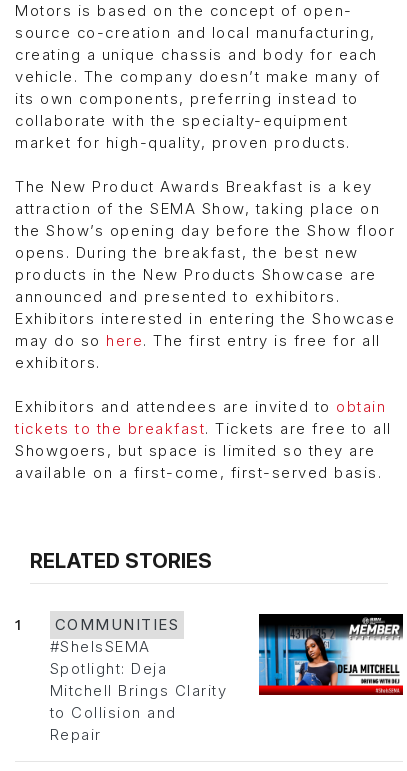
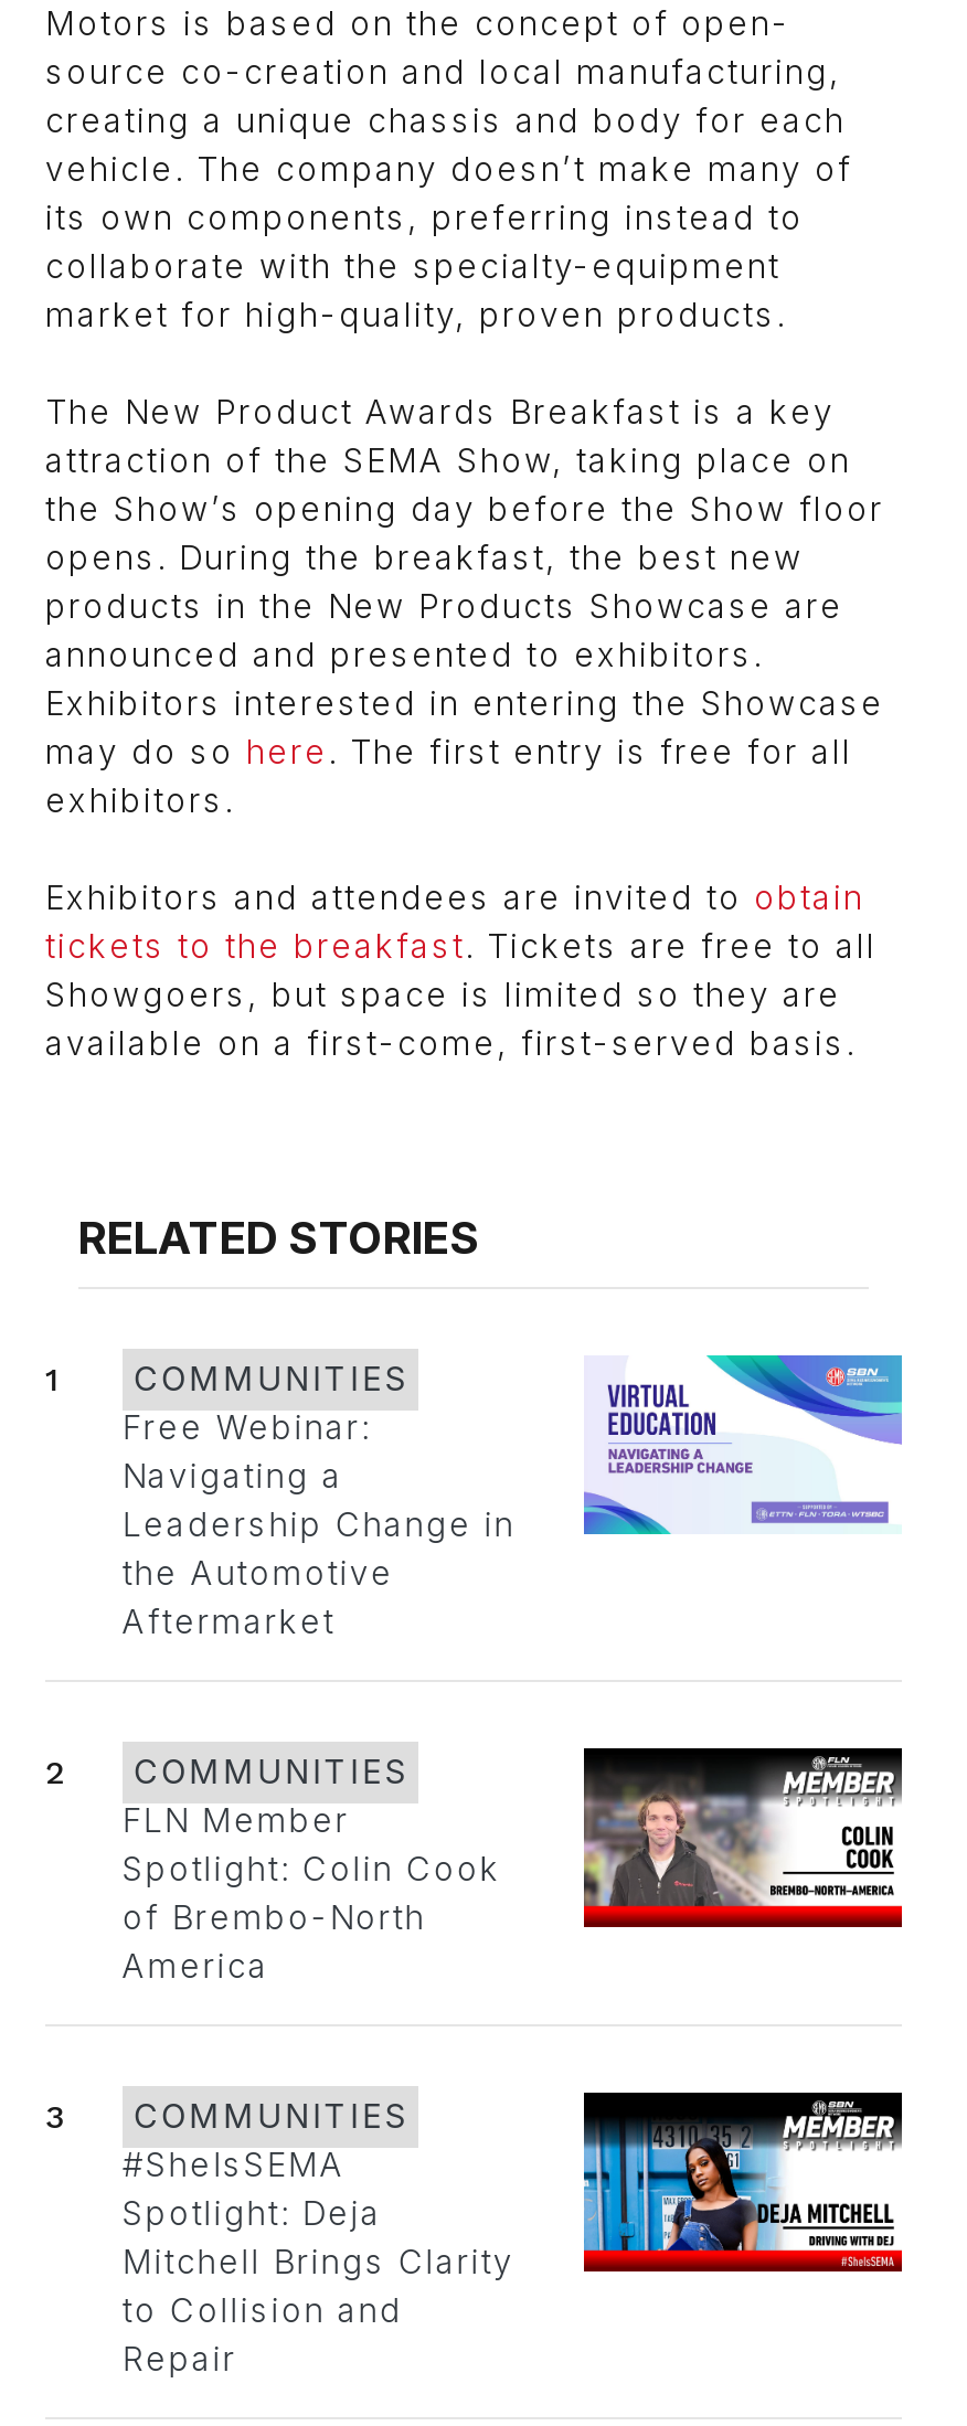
none -> [122,1353,904,1643] [image] | Free Webinar: | Navigating a | Leadership Change in | the Automotive | Aftermarket
none -> [45,1746,904,1987] [image] | 2 | COMMUNITIES | FLN Member | Spotlight: Colin Cook | of Brembo-North | America
none -> [45,2098,408,2137] 3 | COMMUNITIES

